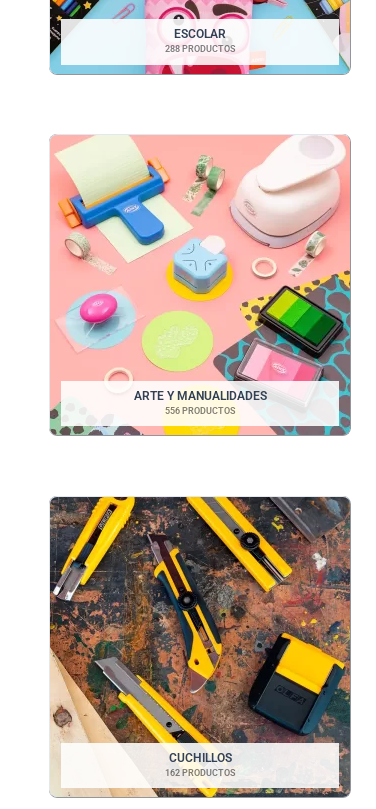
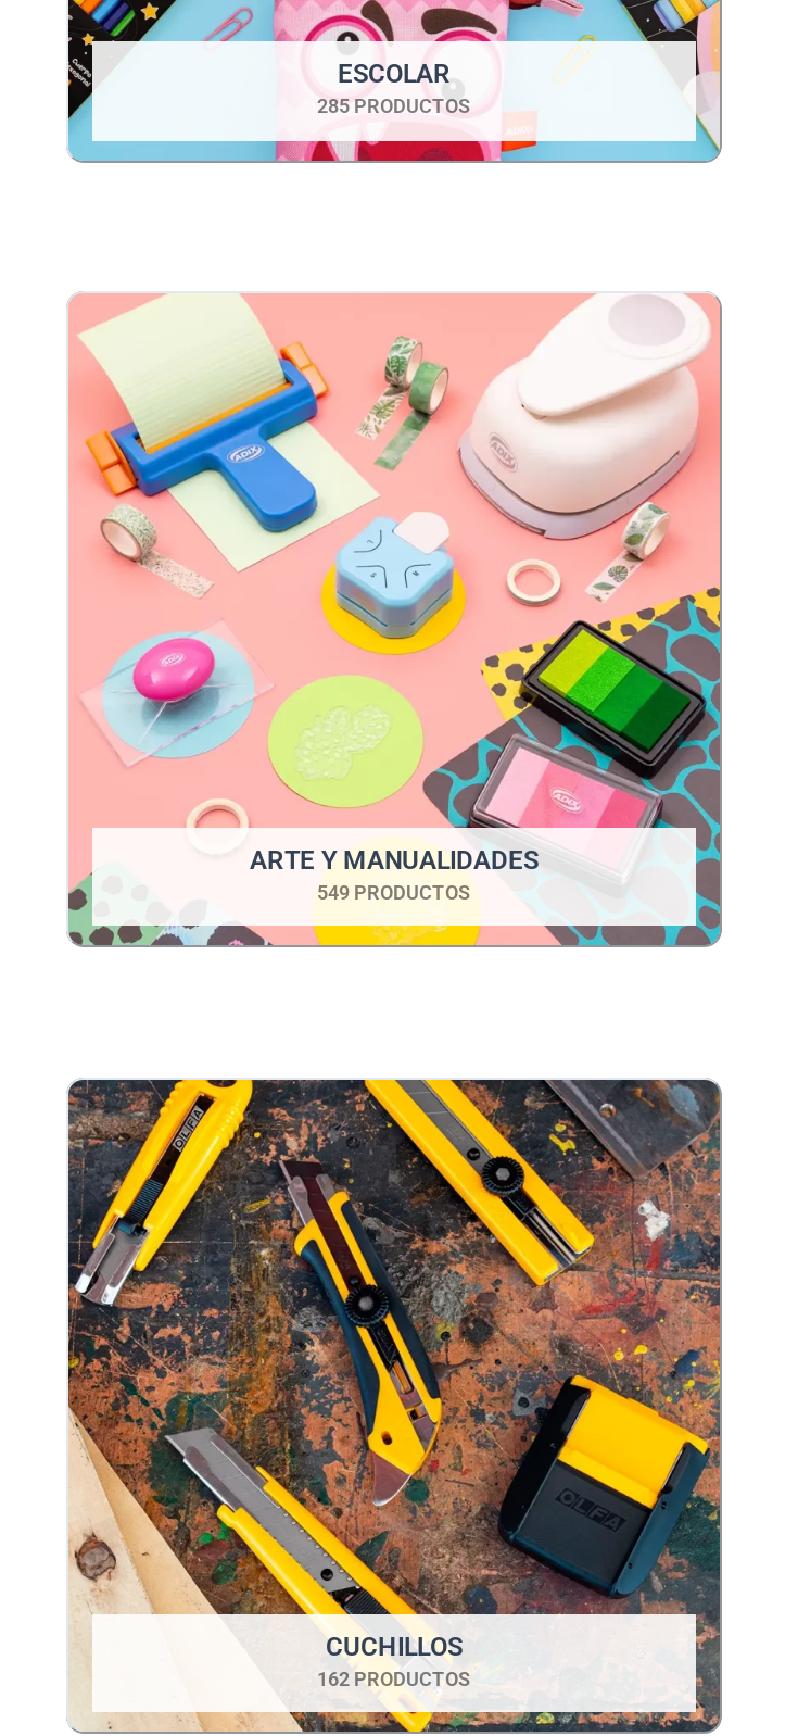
[164,44,235,54] 288 PRODUCTOS -> [317,96,471,118] 285 PRODUCTOS
[164,406,235,416] 556 PRODUCTOS -> [317,882,471,904] 549 PRODUCTOS

